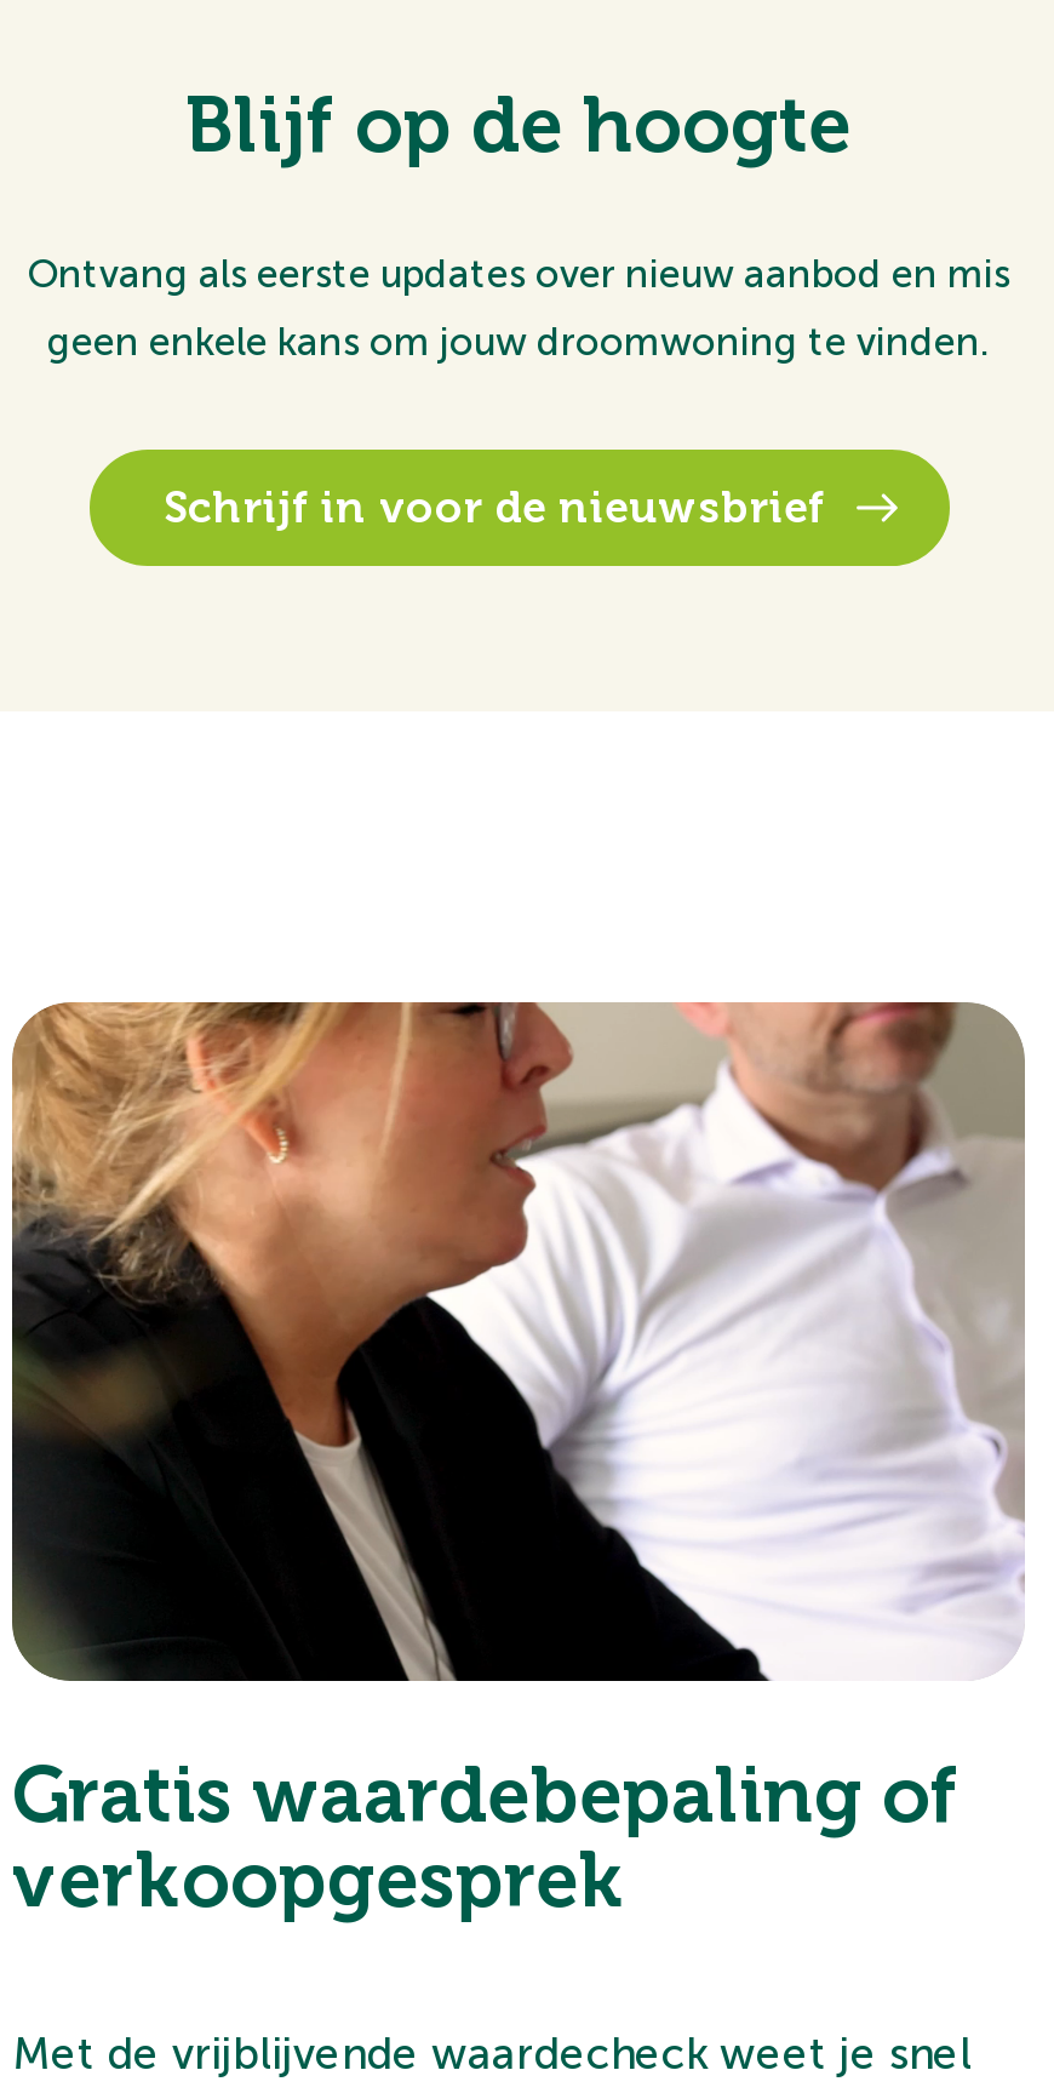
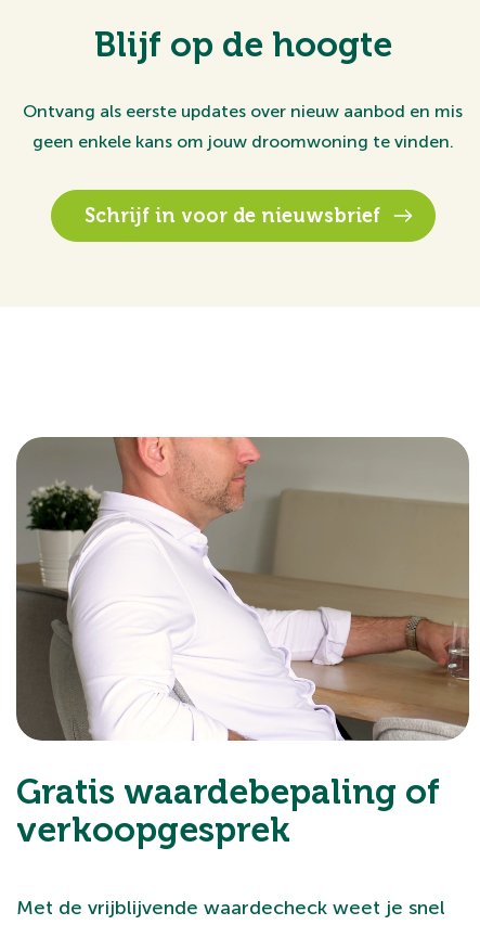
[12,1000,1025,1683] [image] -> [15,436,470,742] [image]

